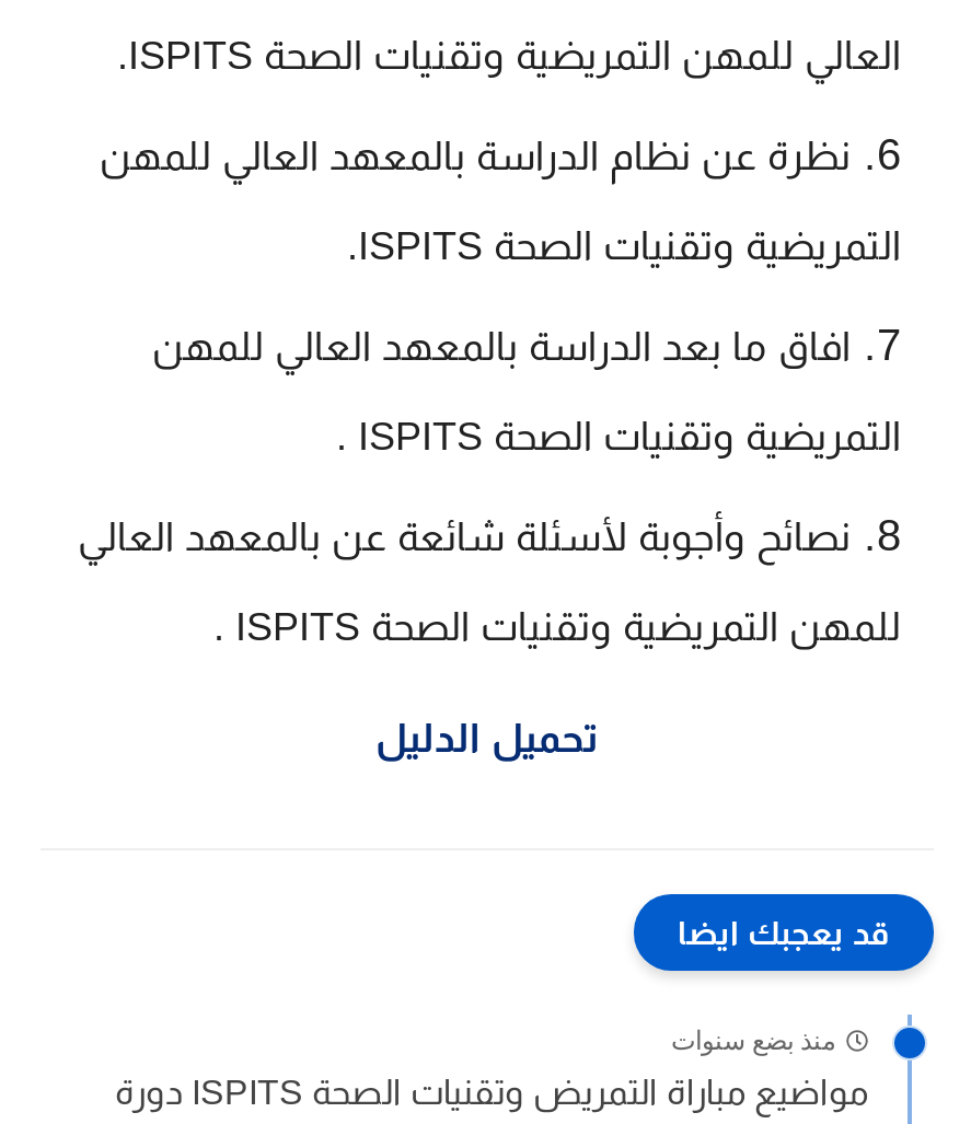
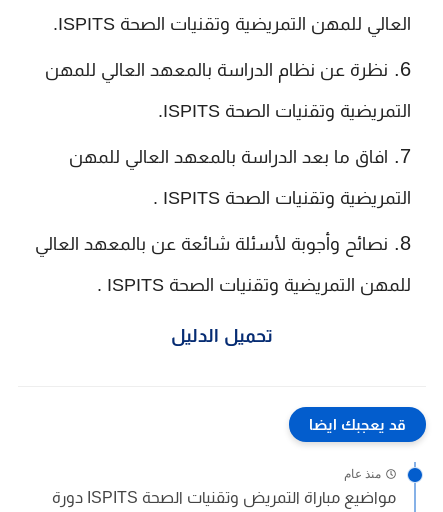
[671,1025,835,1056] منذ بضع سنوات -> [344,467,381,481] منذ عام

